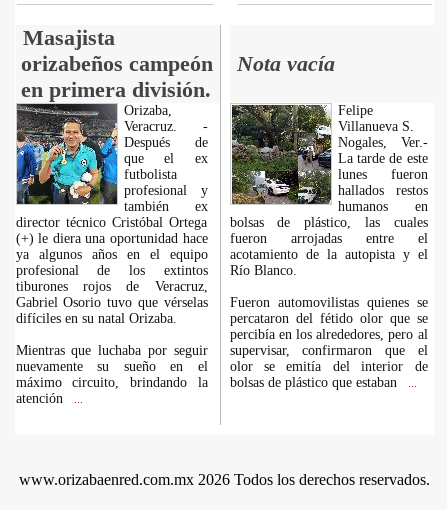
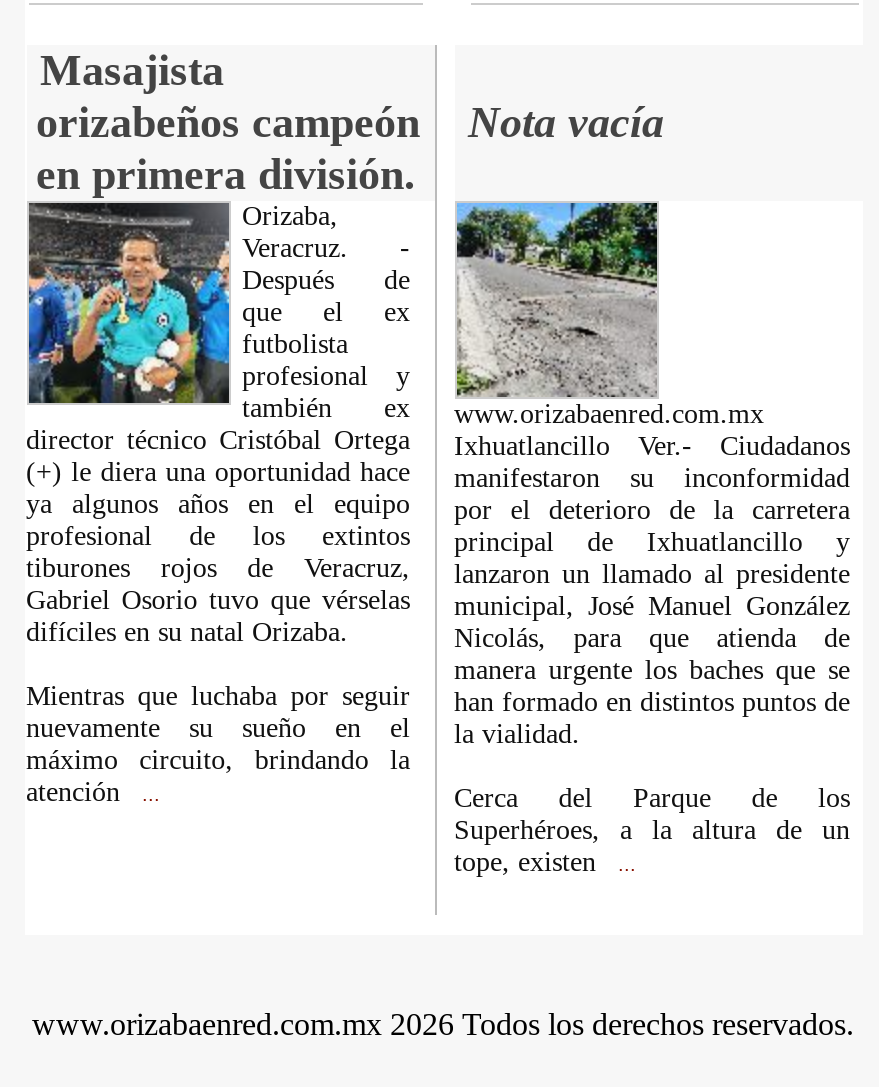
[229,103,427,278] [image] | Felipe | Villanueva S. | Nogales, Ver.- | La tarde de este | lunes fueron | hallados restos | humanos en | bolsas de plástico, las cuales | fueron arrojadas entre el | acotamiento de la autopista y el | Río Blanco. -> [454,201,850,749] [image] | www.orizabaenred.com.mx | Ixhuatlancillo Ver.- Ciudadanos | manifestaron su inconformidad | por el deterioro de la carretera | principal de Ixhuatlancillo y | lanzaron un llamado al presidente | municipal, José Manuel González | Nicolás, para que atienda de | manera urgente los baches que se | han formado en distintos puntos de | la vialidad.
[229,295,427,390] Fueron automovilistas quienes se | percataron del fétido olor que se | percibía en los alrededores, pero al | supervisar, confirmaron que el | olor se emitía del interior de | bolsas de plástico que estaban ... -> [454,783,850,877] Cerca del Parque de los | Superhéroes, a la altura de un | tope, existen ...

